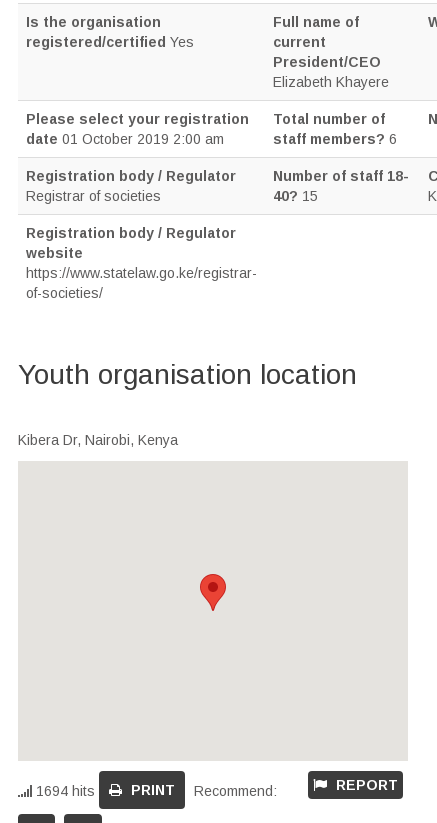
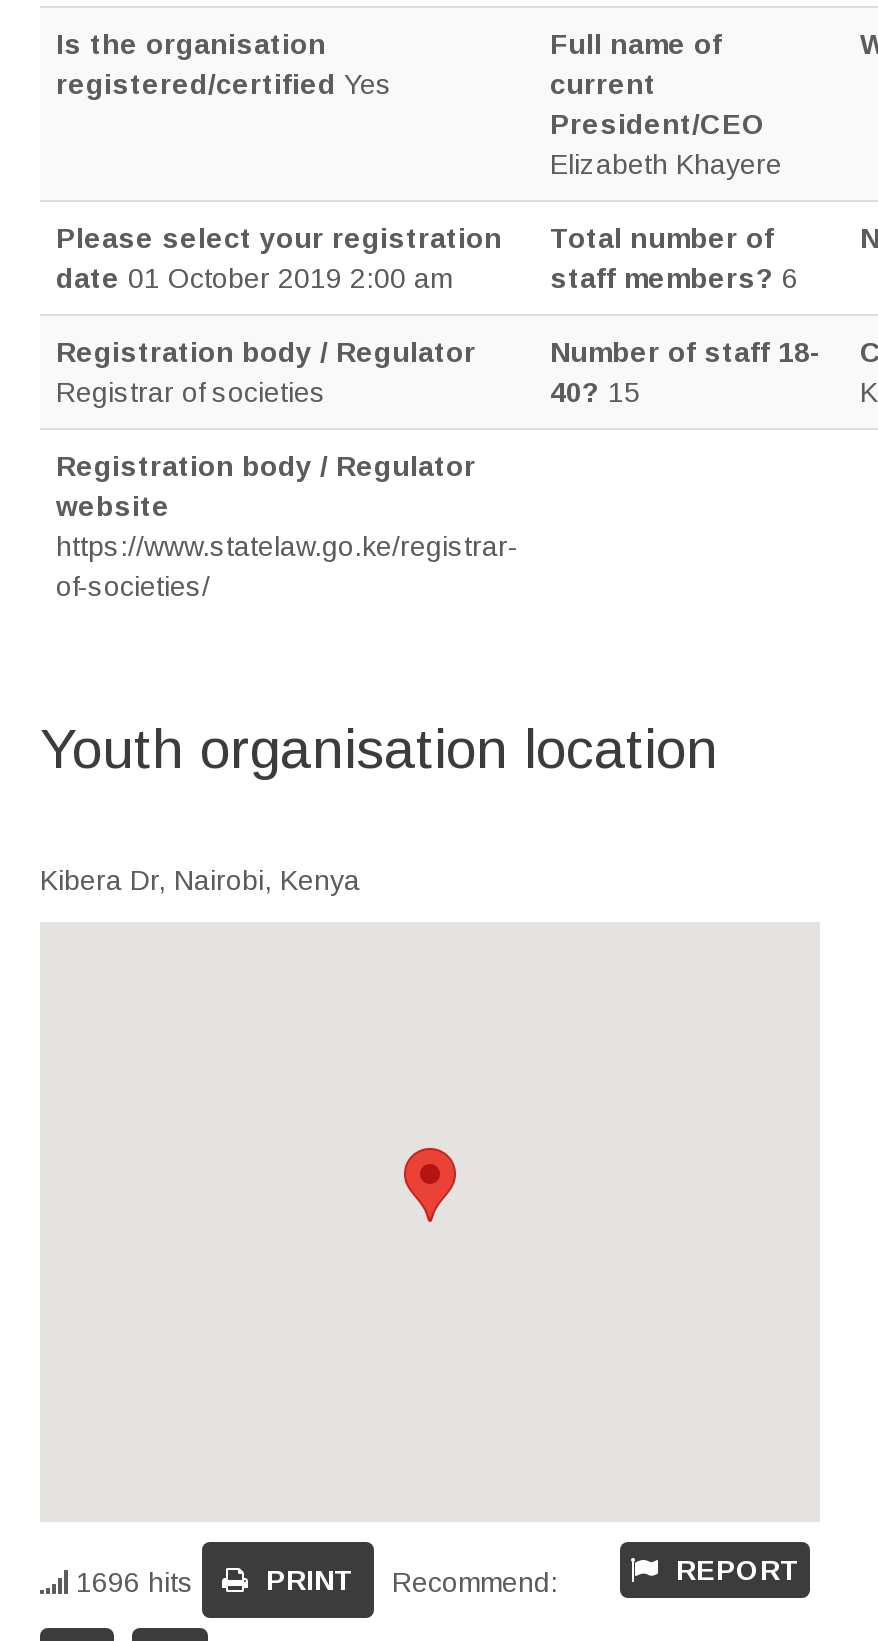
[32,782,277,799] 1694 hits PRINT Recommend: -> [68,1564,558,1598] 1696 hits PRINT Recommend:

